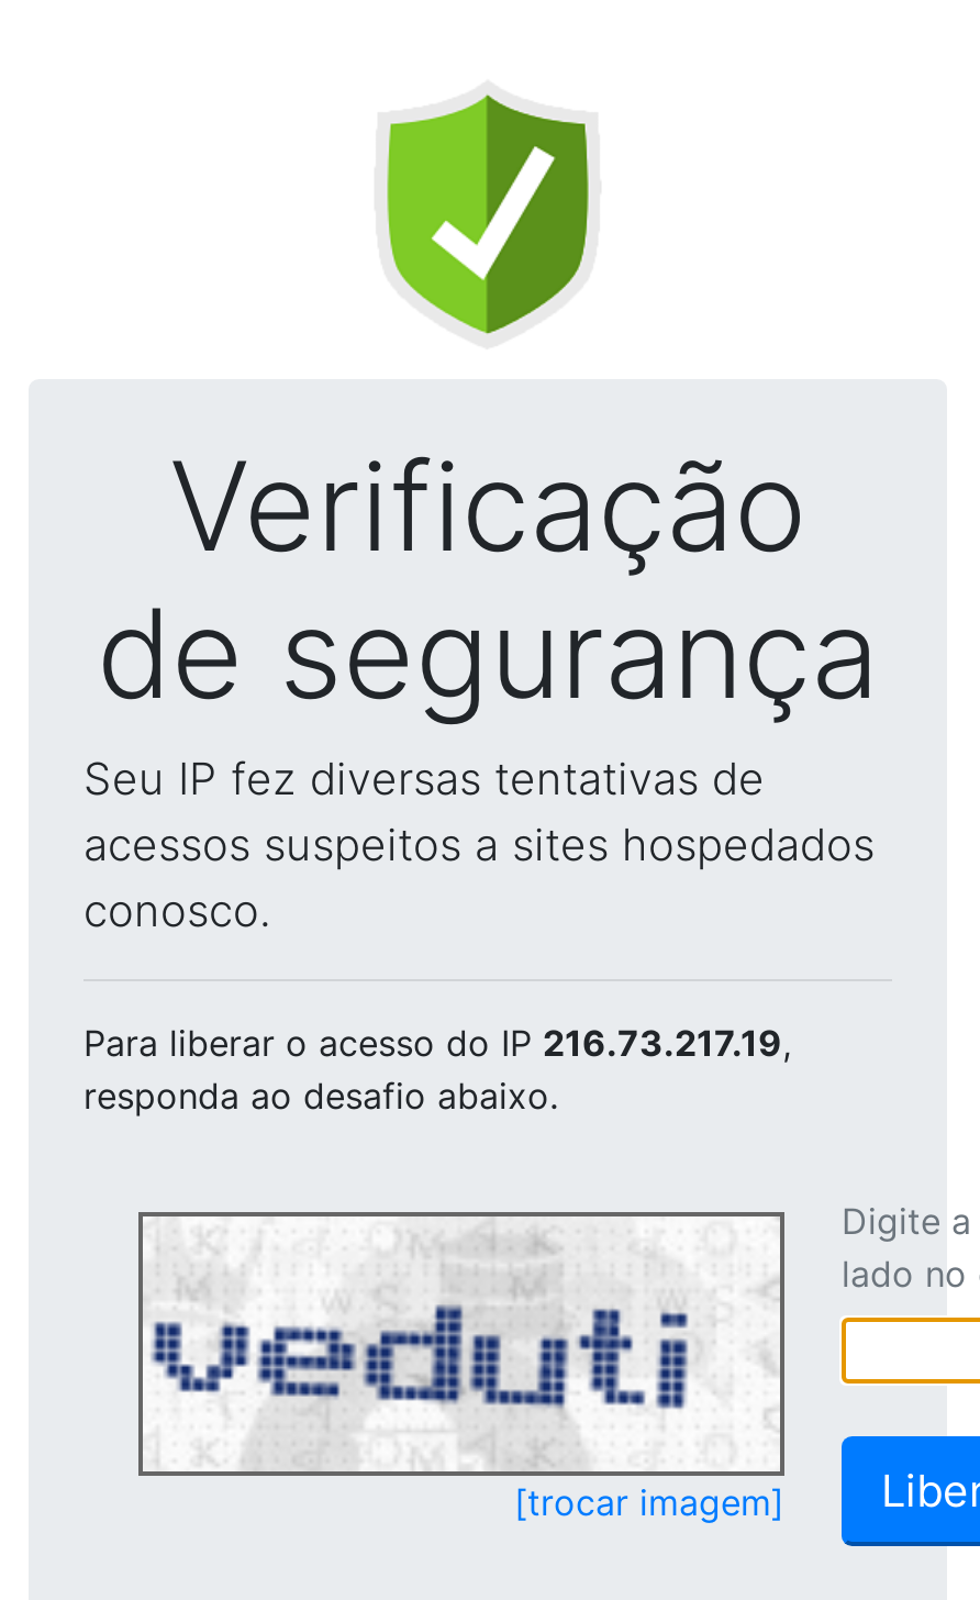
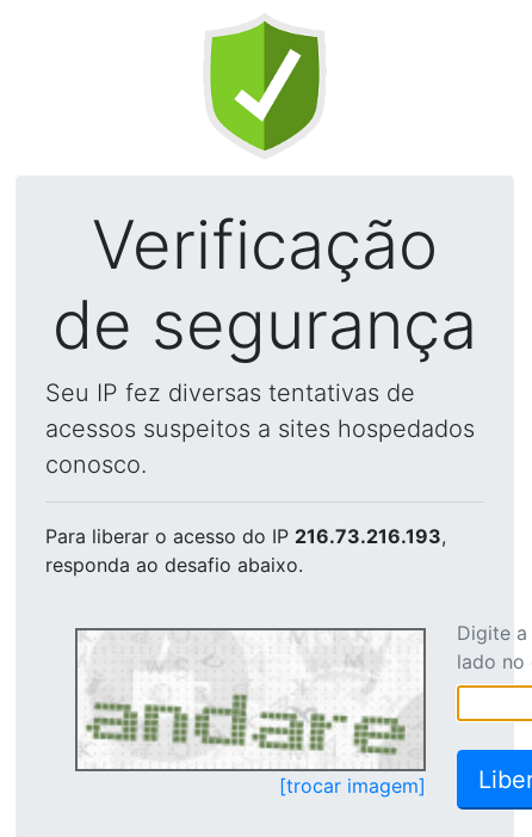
[83,1021,791,1065] Para liberar o acesso do IP 216.73.217.19, -> [45,524,446,548] Para liberar o acesso do IP 216.73.216.193,
[149,1230,776,1465] [image] -> [82,639,420,767] [image]

